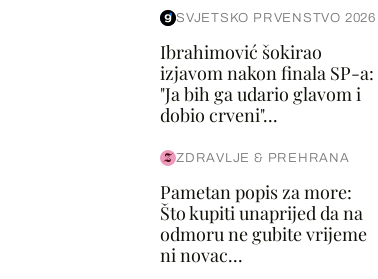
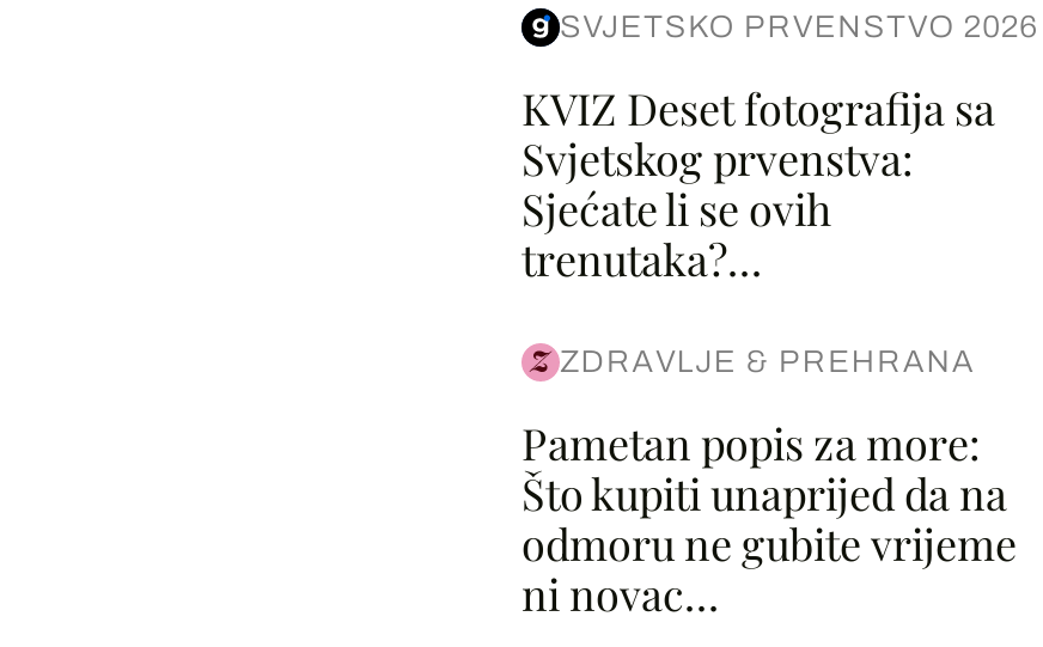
[160,40,374,127] Ibrahimović šokirao | izjavom nakon finala SP-a: | "Ja bih ga udario glavom i | dobio crveni"... -> [521,80,995,288] KVIZ Deset fotografija sa | Svjetskog prvenstva: | Sjećate li se ovih | trenutaka?...

